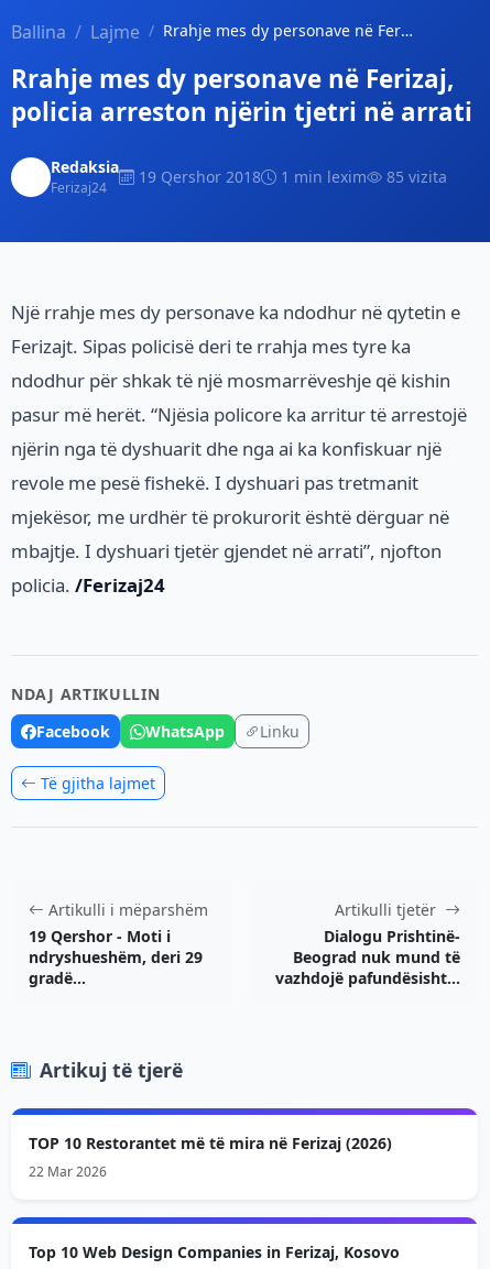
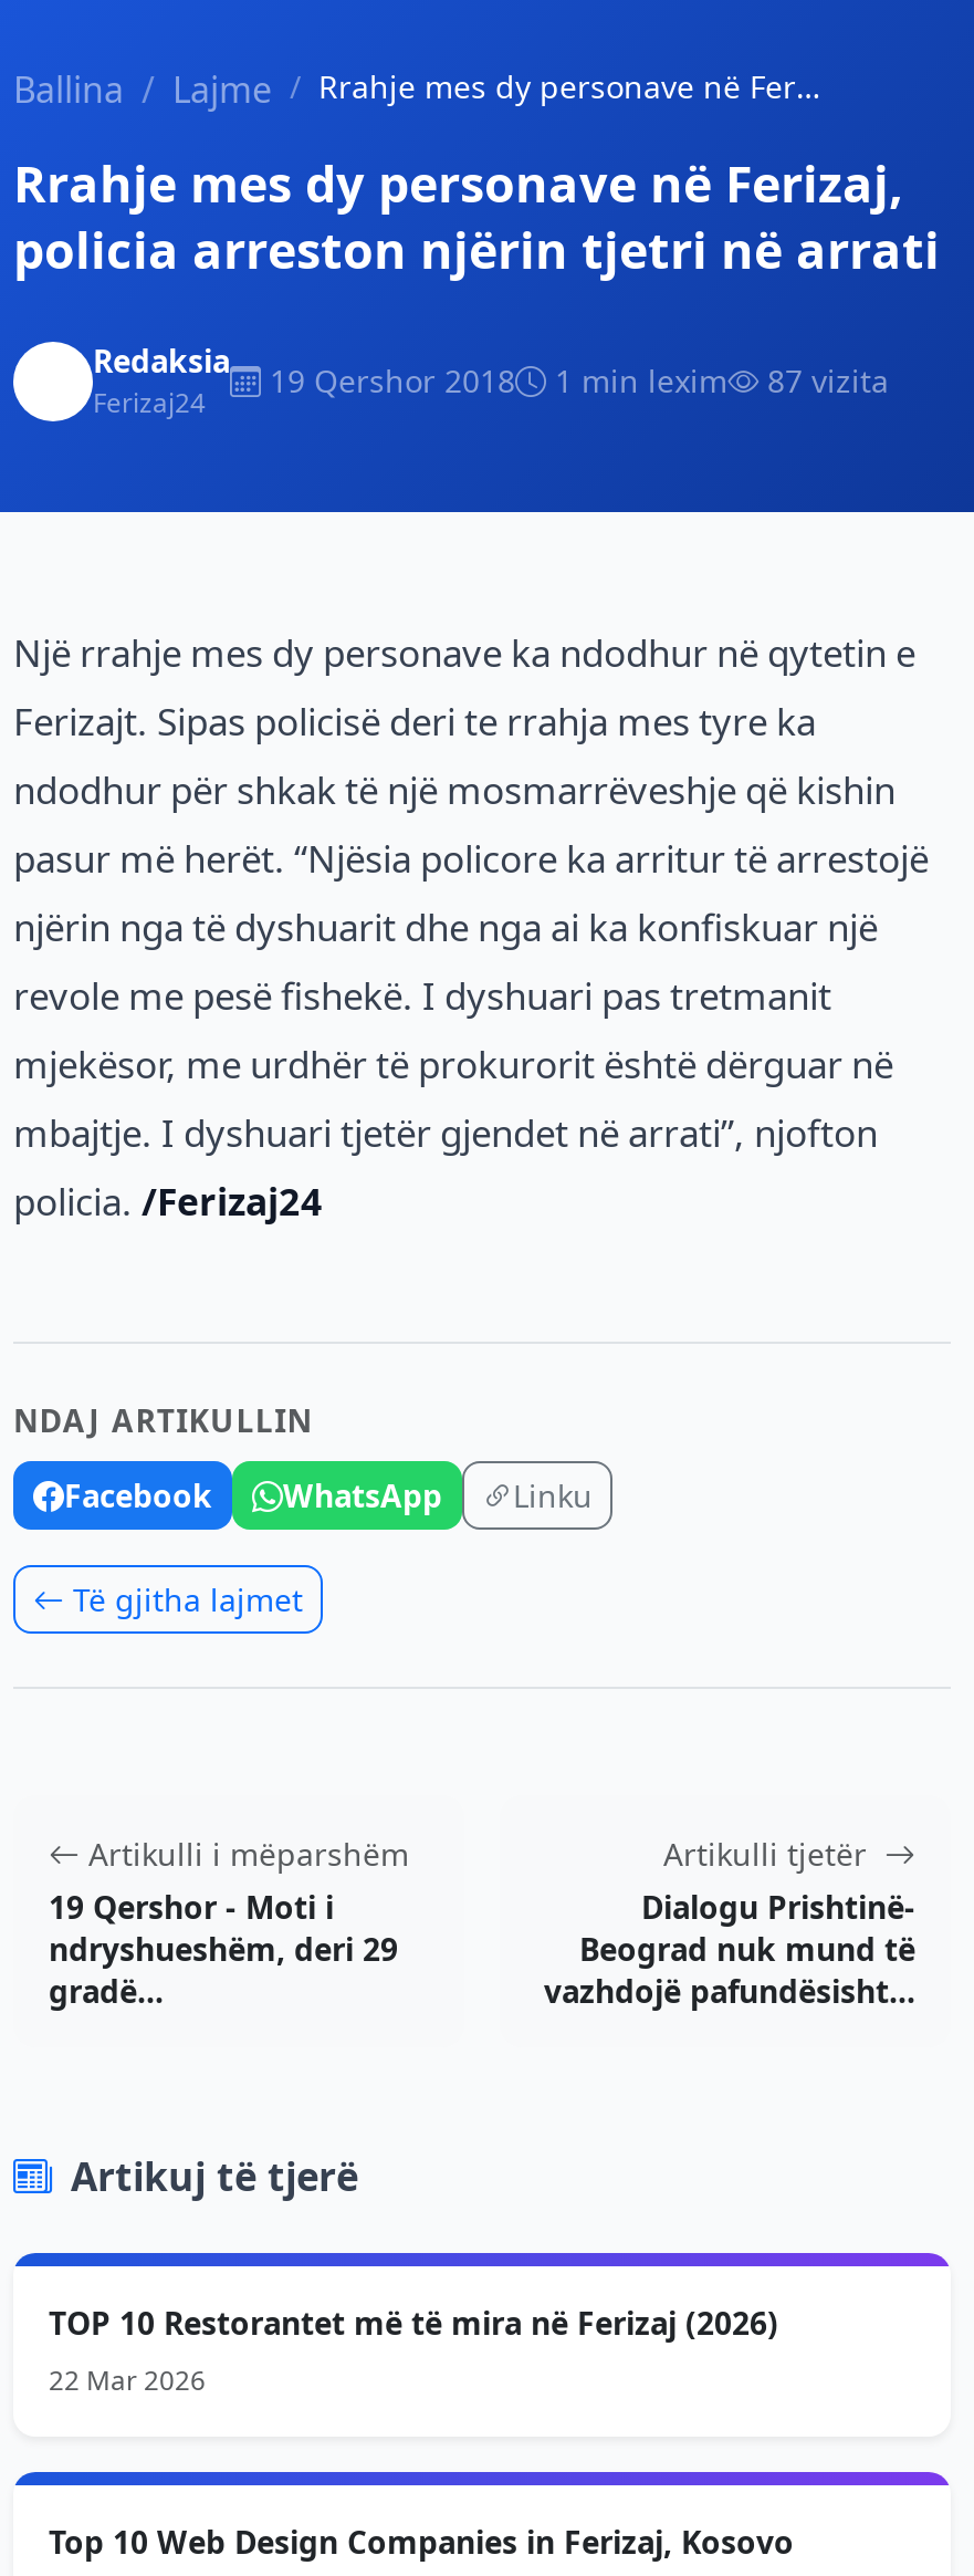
[51,156,447,187] Redaksia 19 Qershor 2018 1 min lexim 85 vizita -> [93,340,889,401] Redaksia 19 Qershor 2018 1 min lexim 87 vizita

